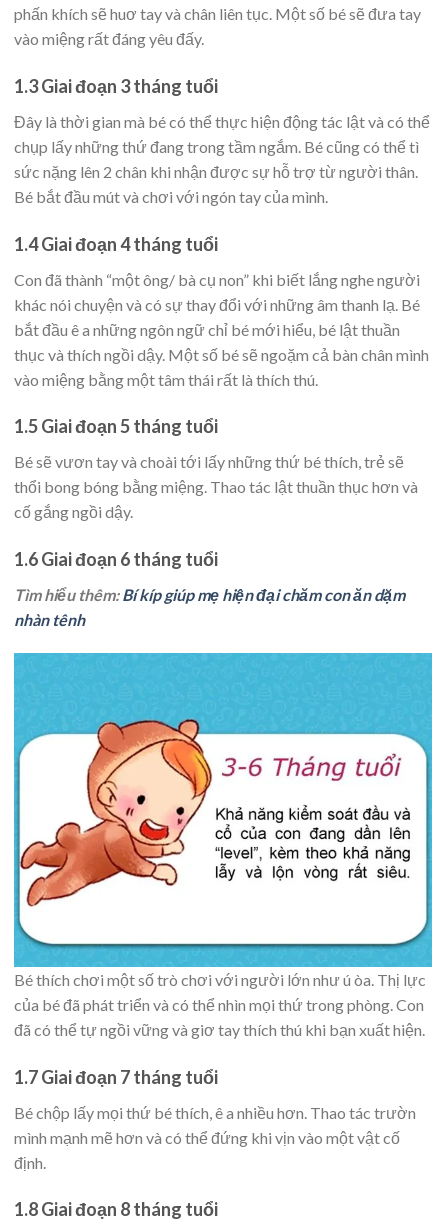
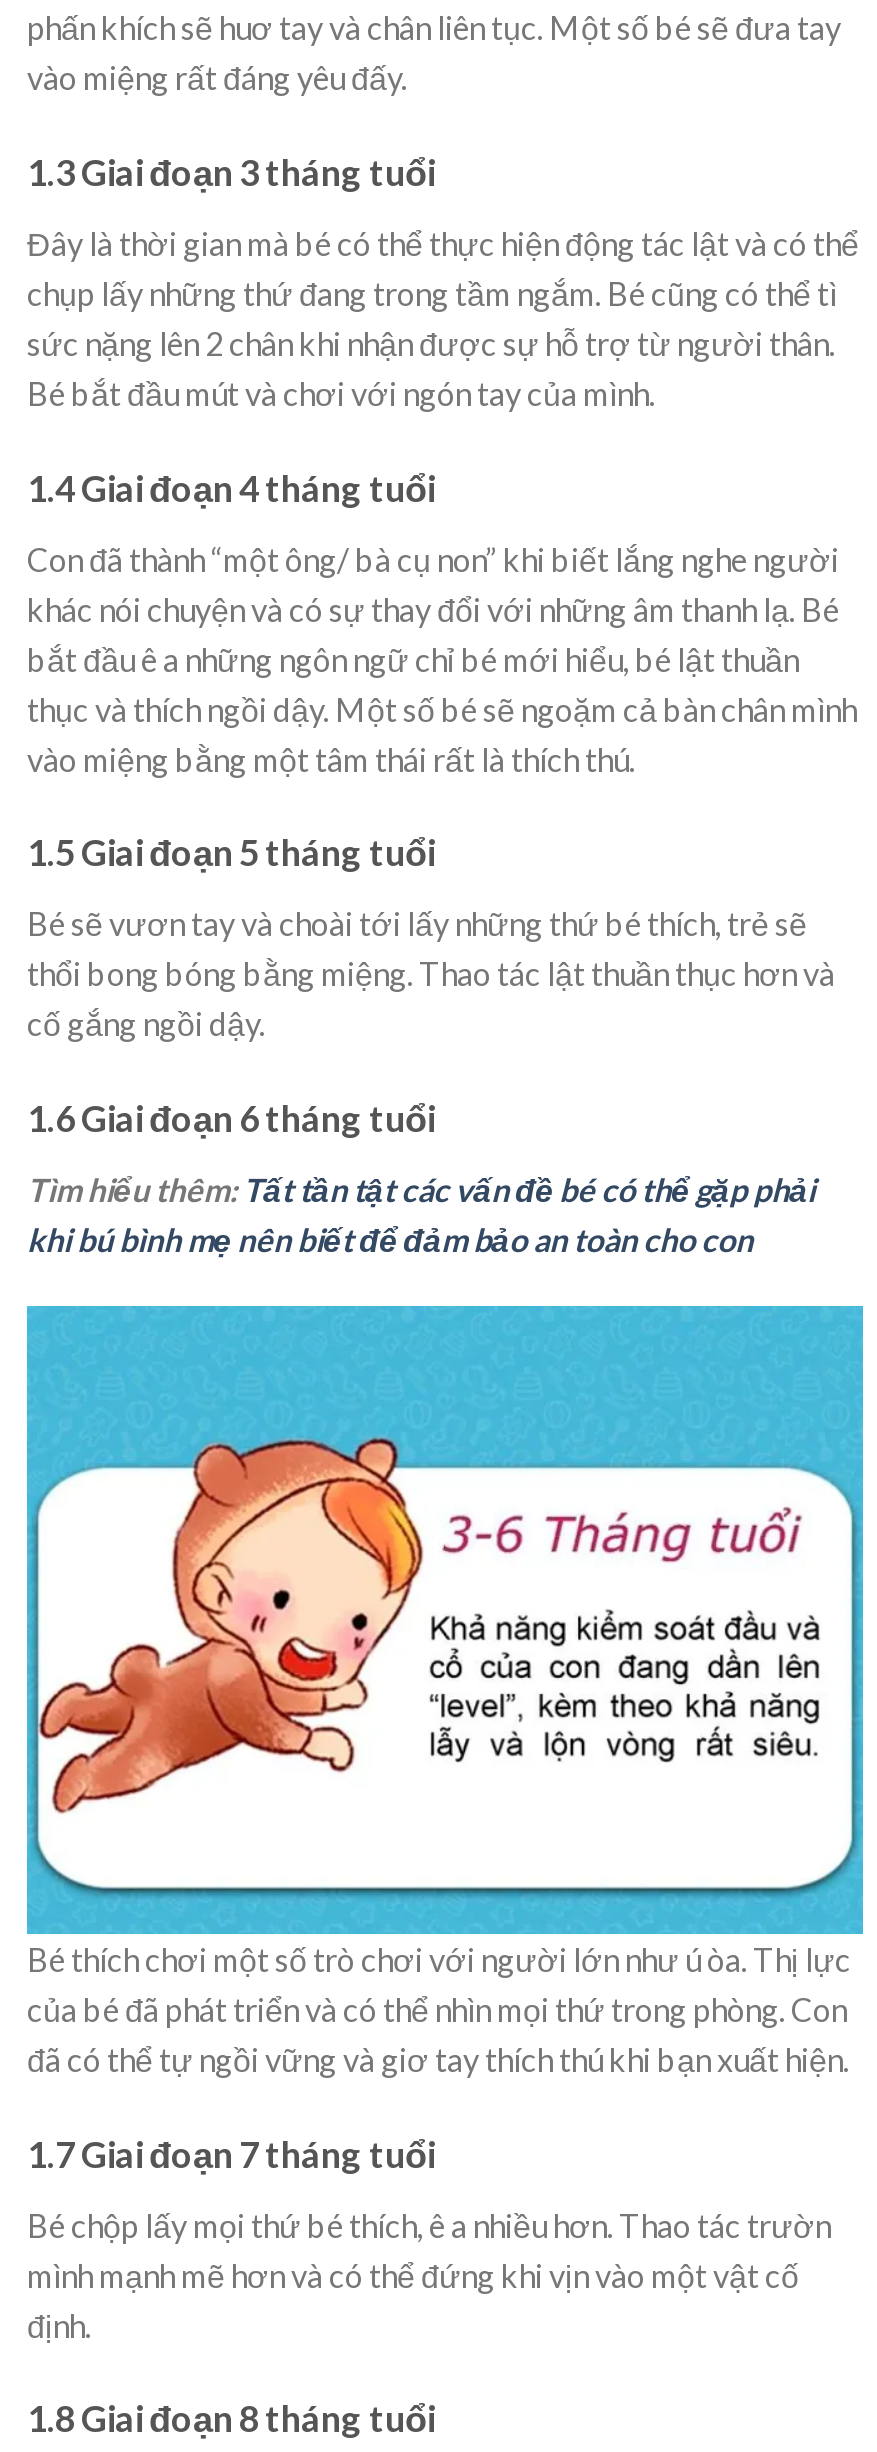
[14,585,405,629] Tìm hiểu thêm: Bí kíp giúp mẹ hiện đại chăm con ăn dặm | nhàn tênh -> [27,1170,815,1258] Tìm hiểu thêm: Tất tần tật các vấn đề bé có thể gặp phải | khi bú bình mẹ nên biết để đảm bảo an toàn cho con

